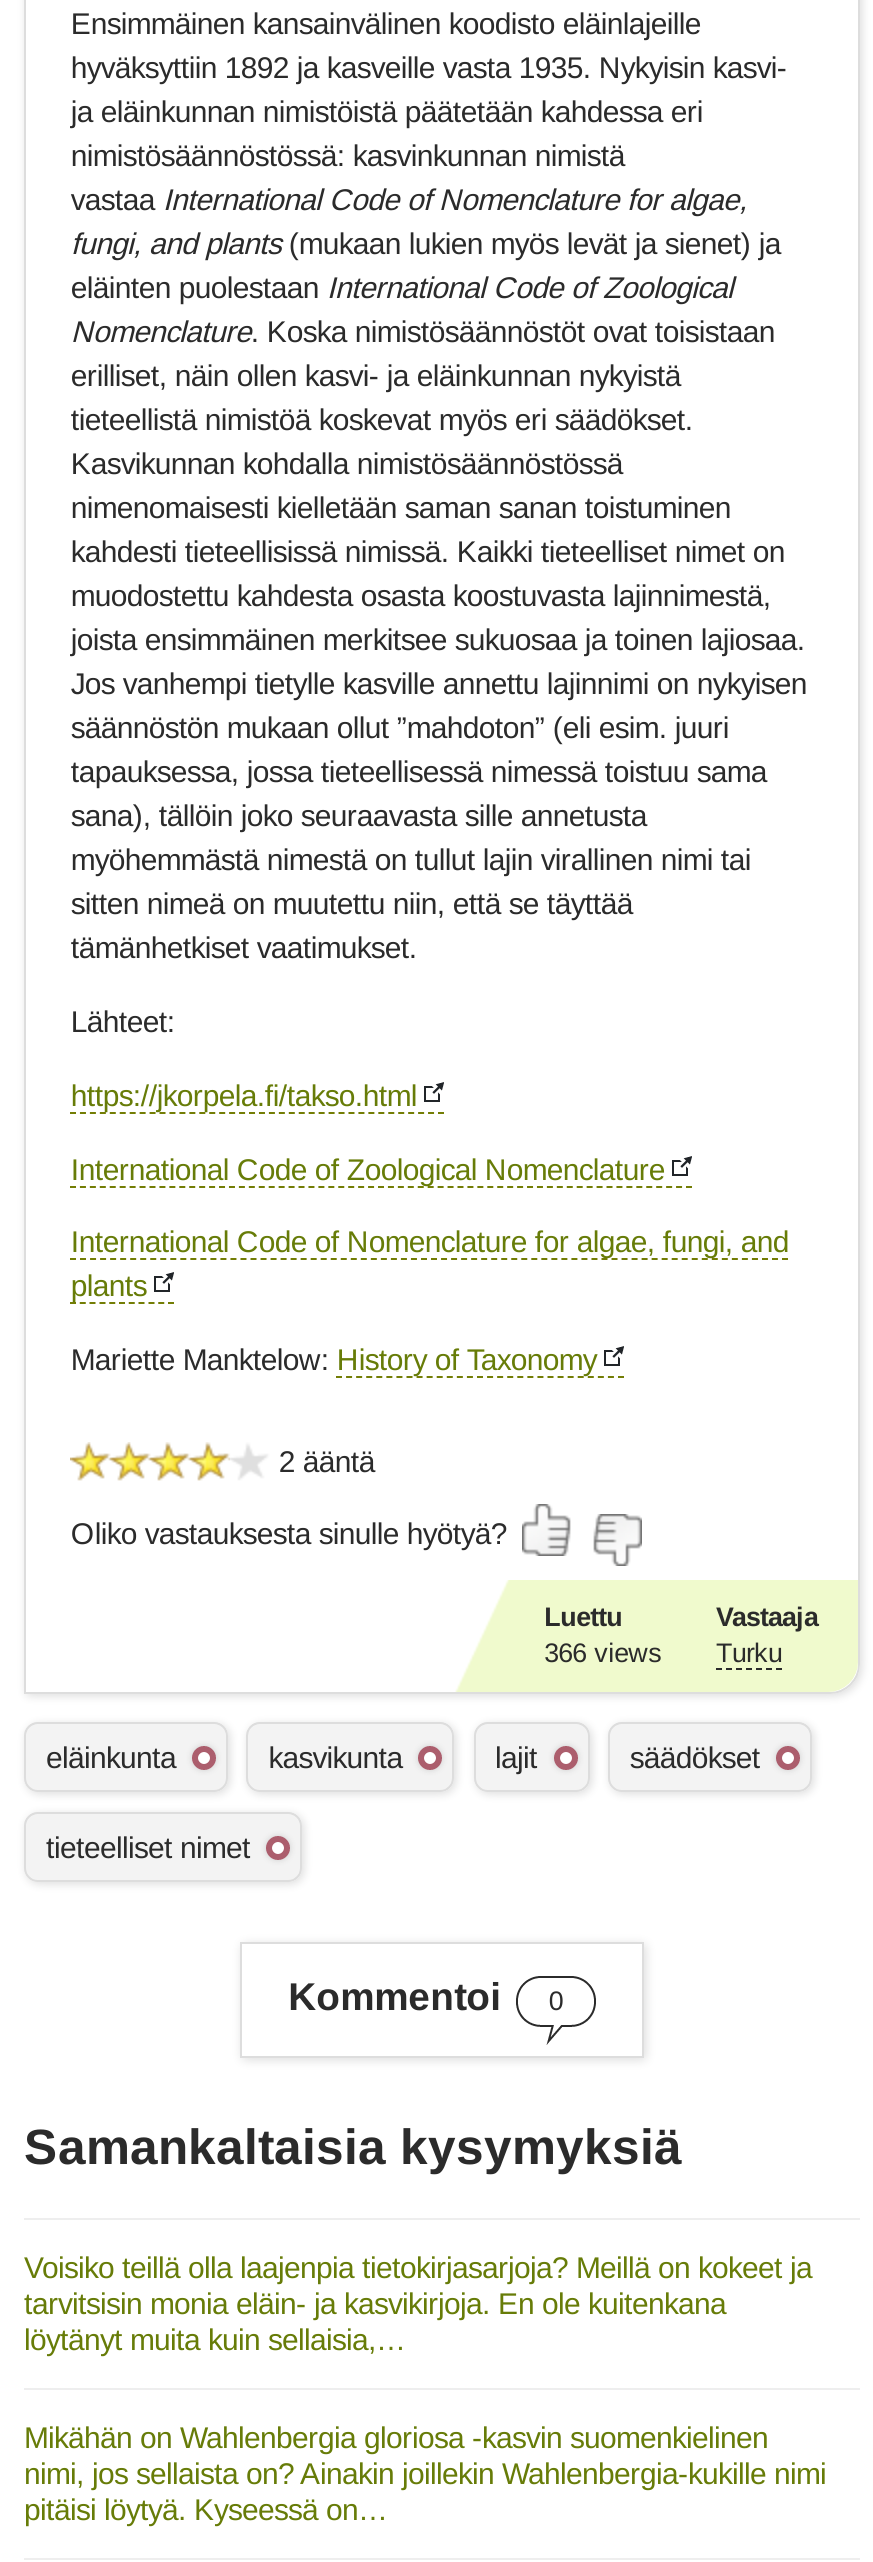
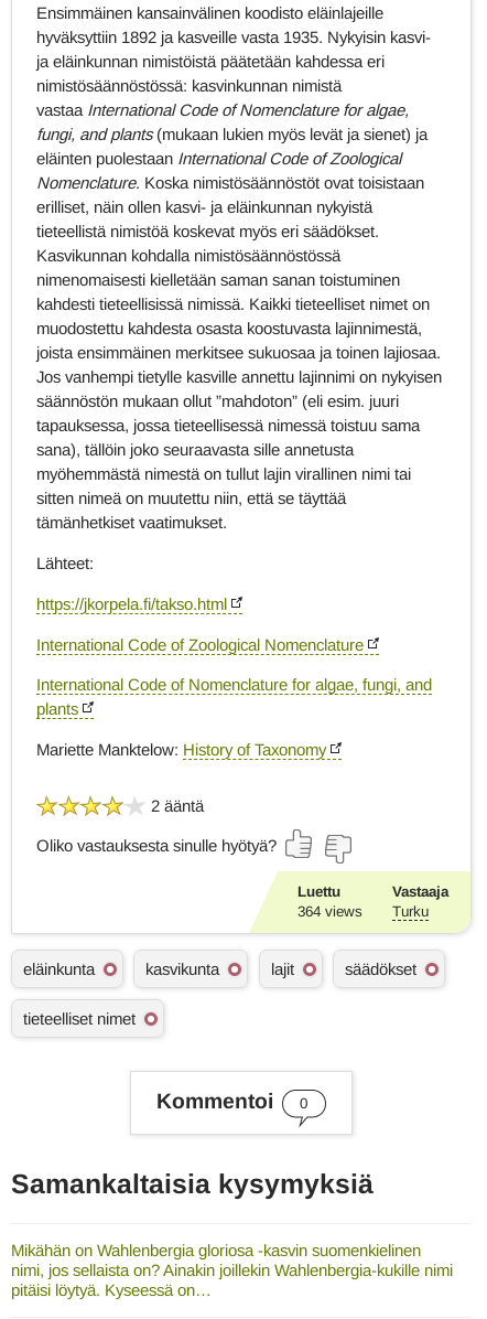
[544,1639,782,1669] 366 views Turku -> [298,904,428,920] 364 views Turku
[24,2251,812,2357] Voisiko teillä olla laajenpia tietokirjasarjoja? Meillä on kokeet ja | tarvitsisin monia eläin- ja kasvikirjoja. En ole kuitenkana | löytänyt muita kuin sellaisia,… -> none

